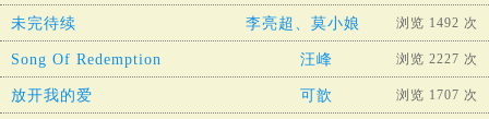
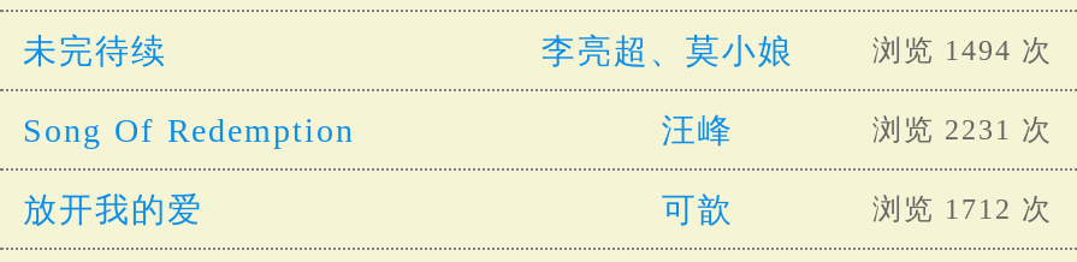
[396,15,478,31] 浏览 1492 次 -> [872,34,1053,67] 浏览 1494 次
[396,51,478,67] 浏览 2227 次 -> [872,113,1053,147] 浏览 2231 次
[396,87,478,103] 浏览 1707 次 -> [872,192,1053,226] 浏览 1712 次

